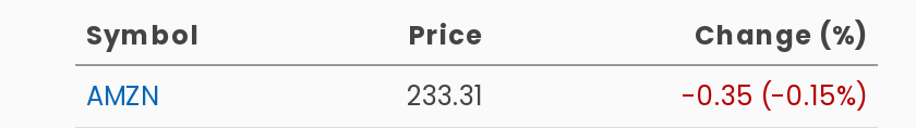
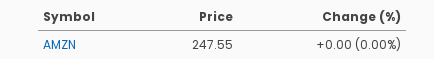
[409,78,485,115] 233.31 -> [192,36,233,53] 247.55
[682,78,867,115] -0.35 (-0.15%) -> [316,36,401,53] +0.00 (0.00%)

